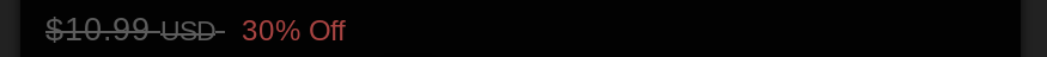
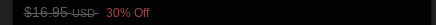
[45,11,345,47] $10.99USD 30% Off -> [23,5,148,20] $16.95USD 30% Off

